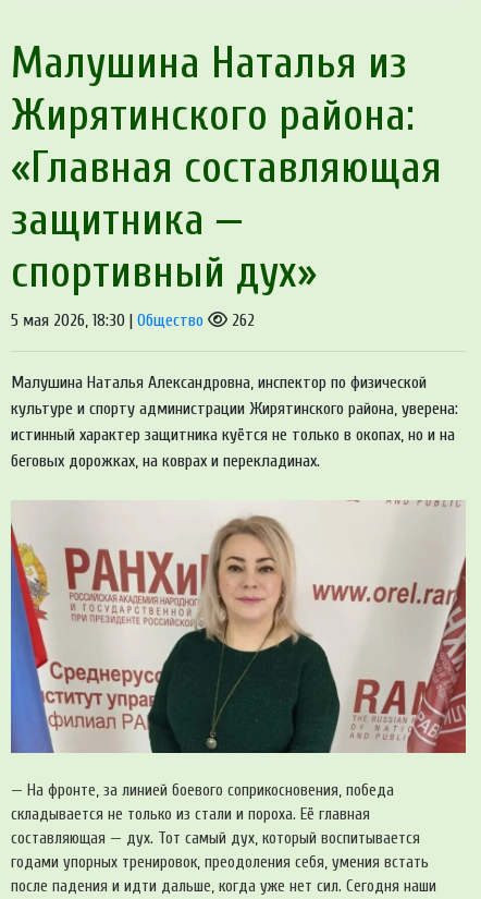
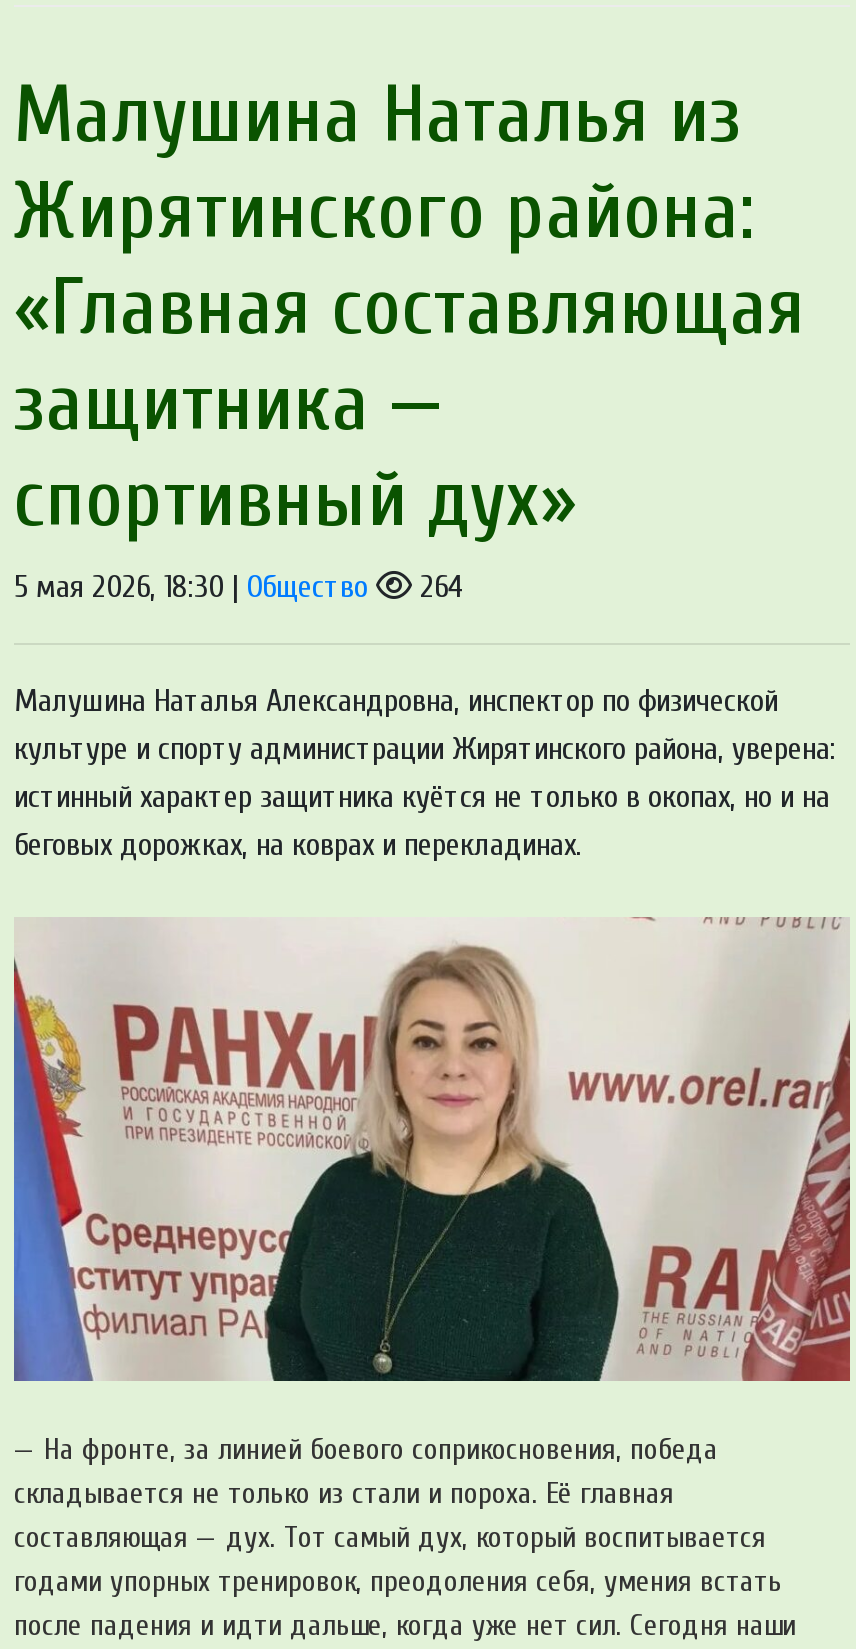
[227,310,255,330] 262 -> [412,569,464,605] 264

